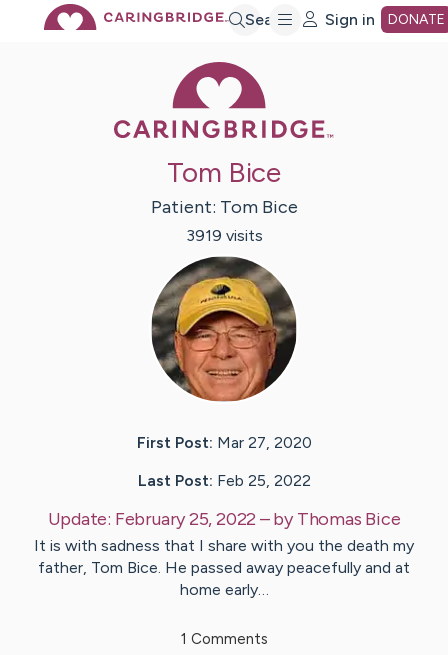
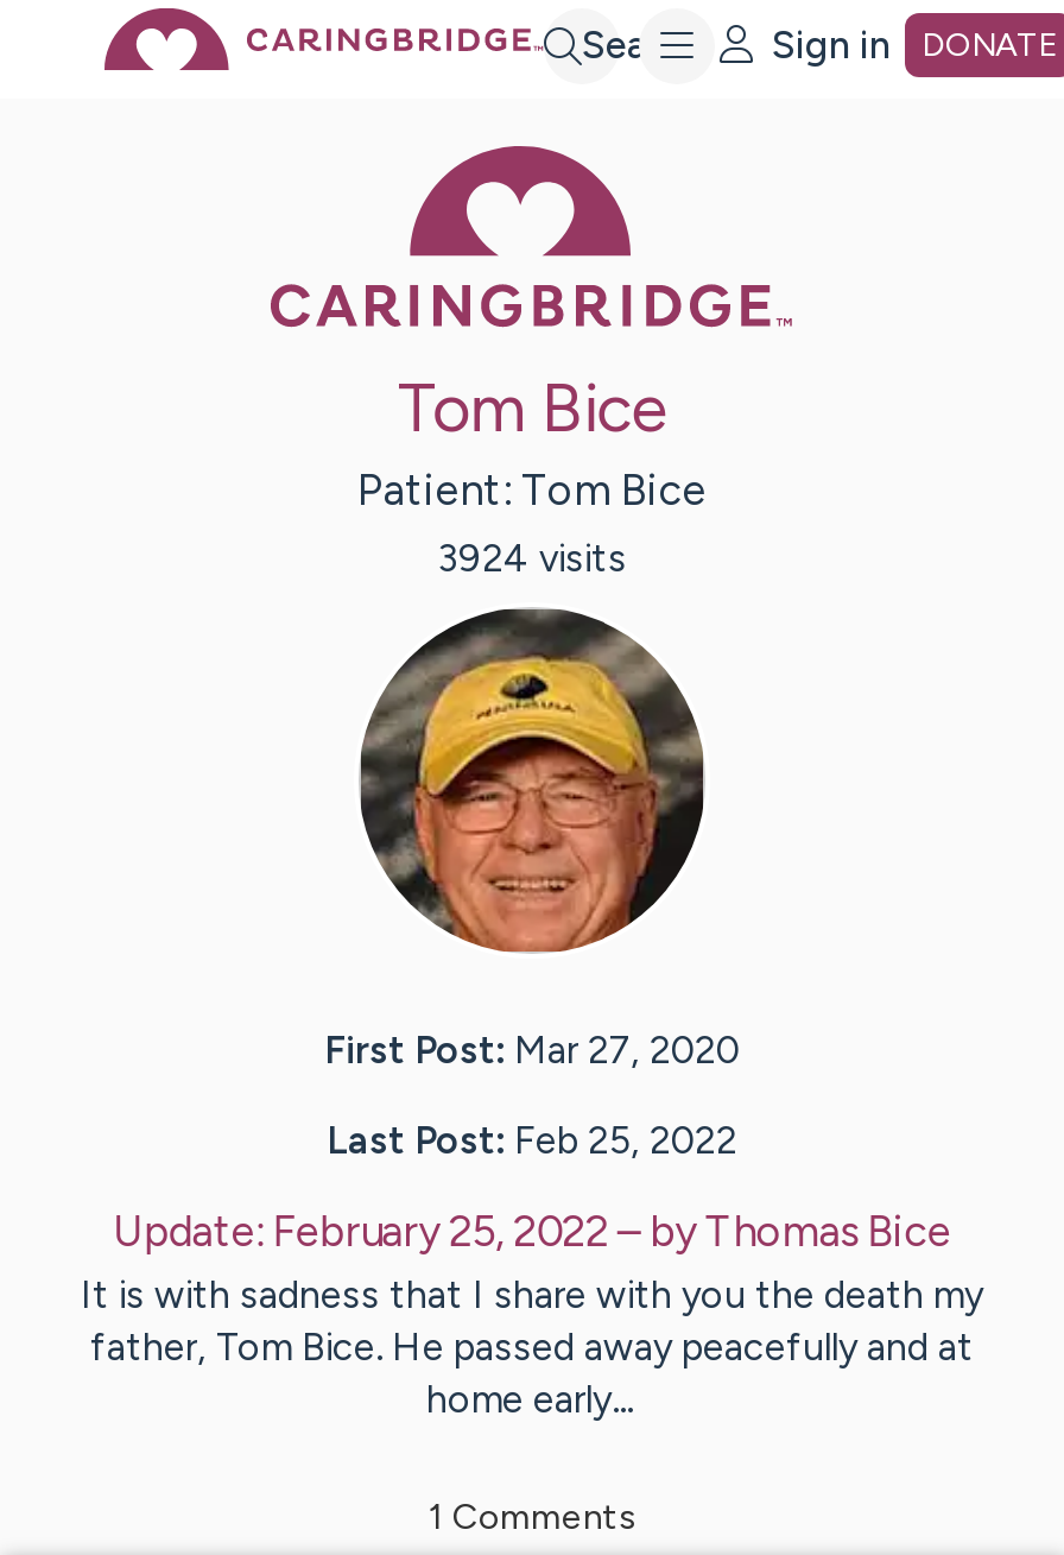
[185,226,262,245] 3919 visits -> [437,536,627,582] 3924 visits

